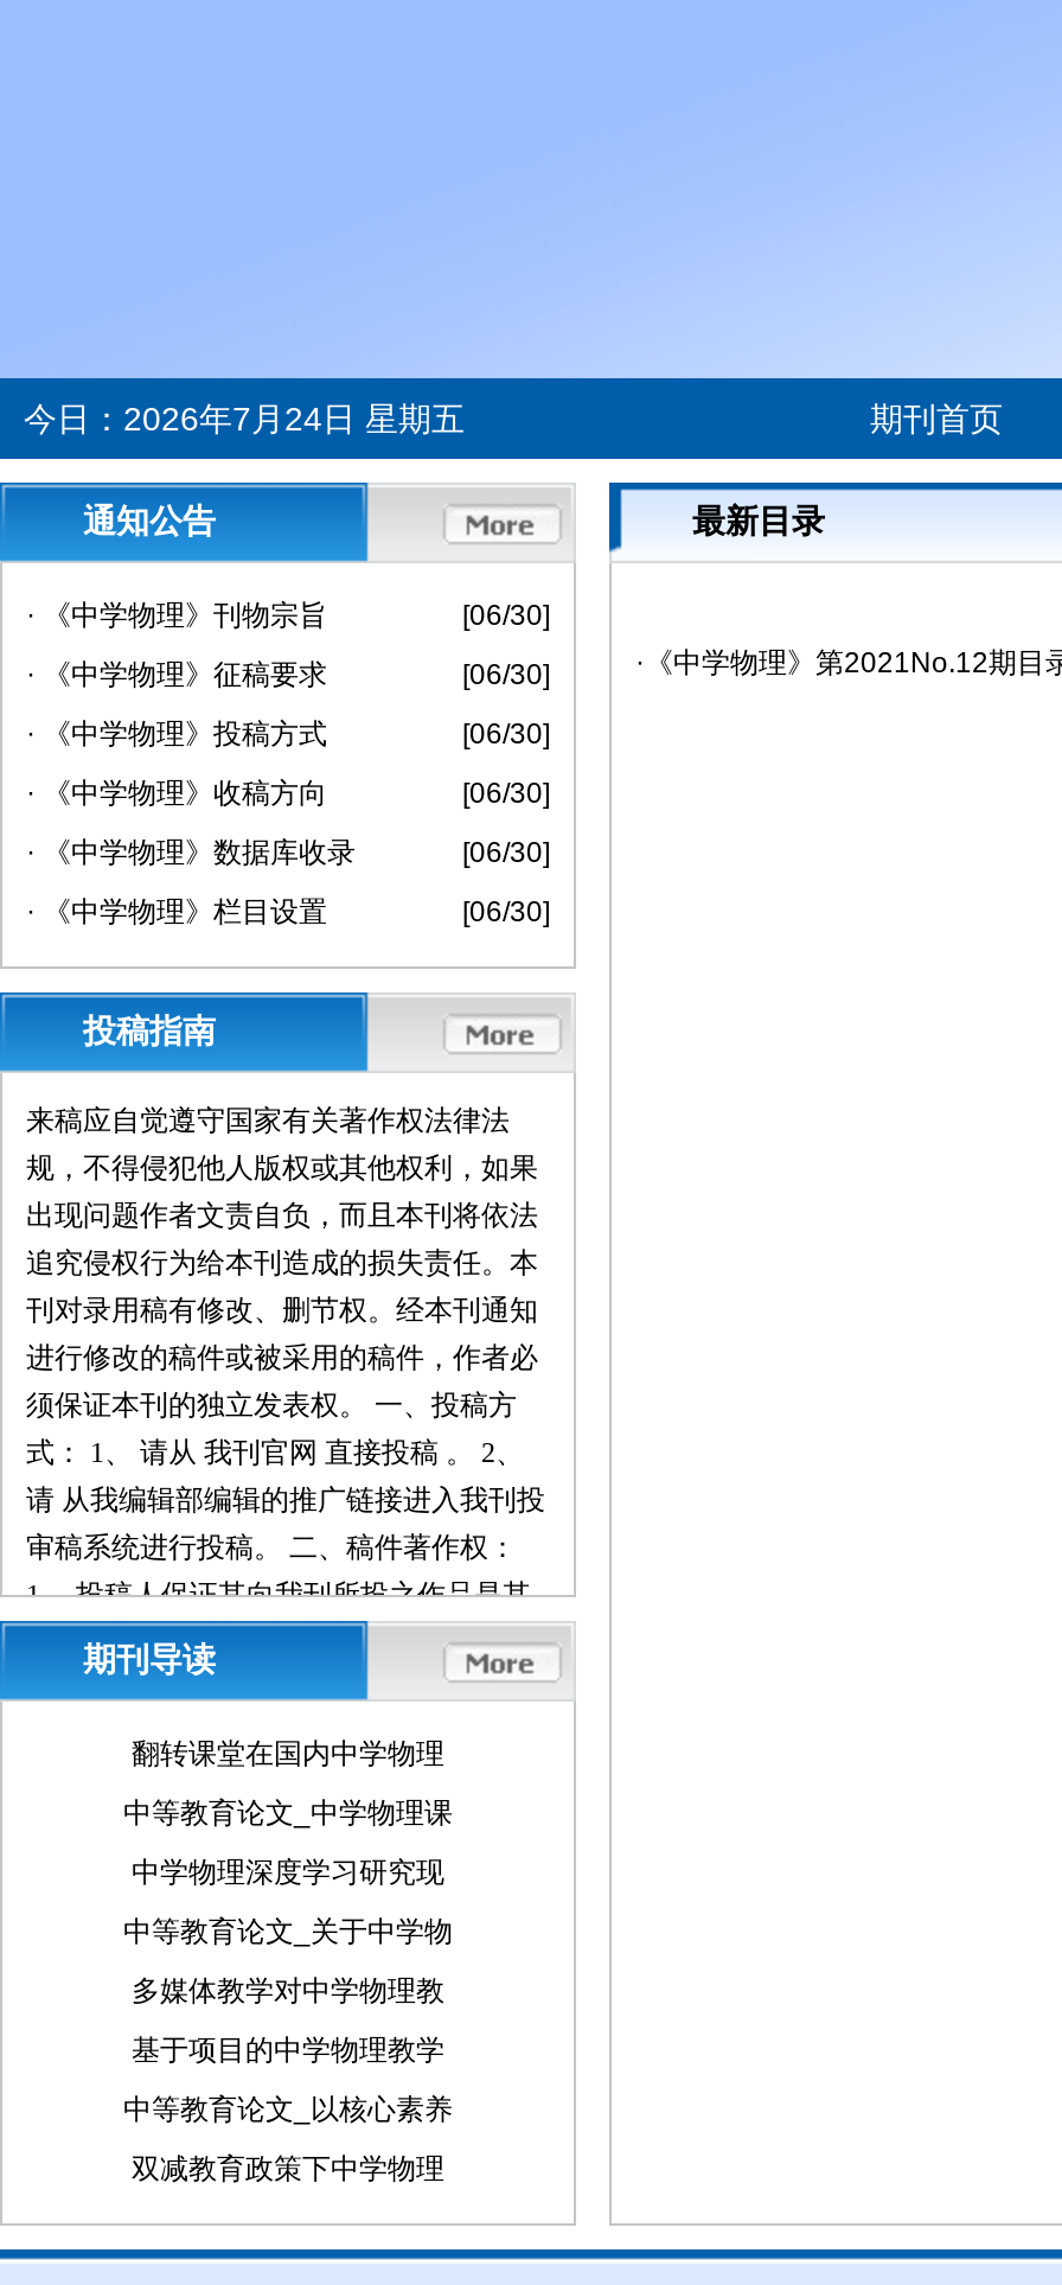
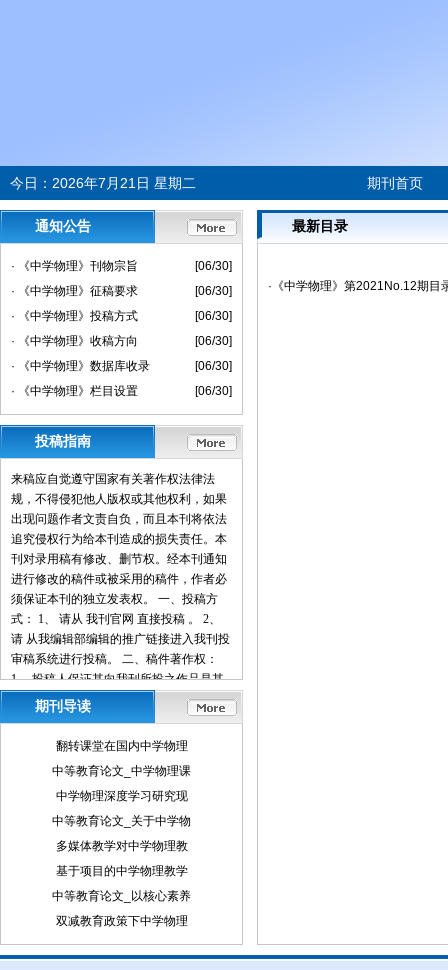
[24,400,465,438] 今日：2026年7月24日 星期五 -> [10,175,196,191] 今日：2026年7月21日 星期二

